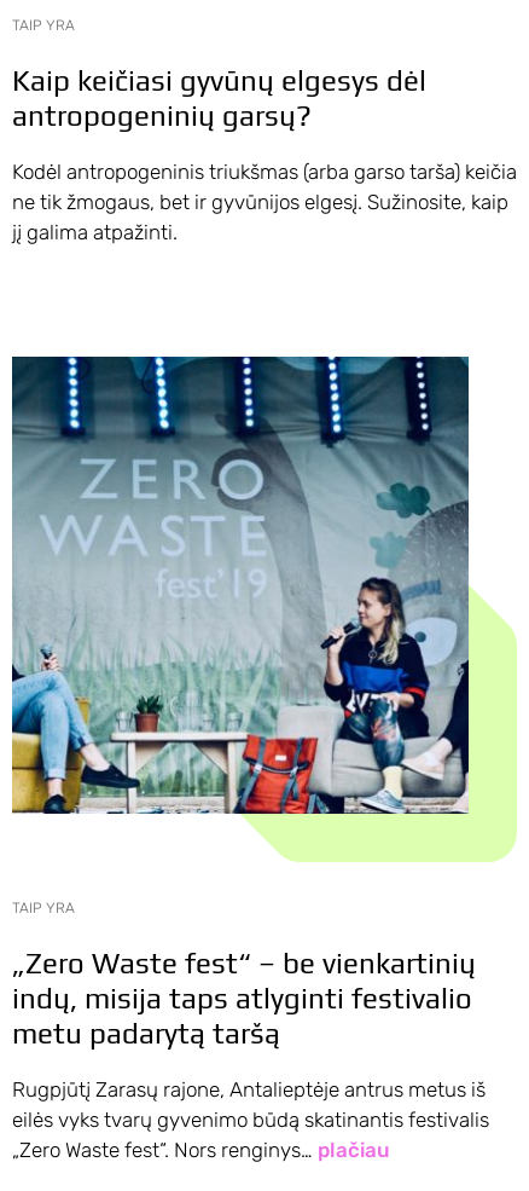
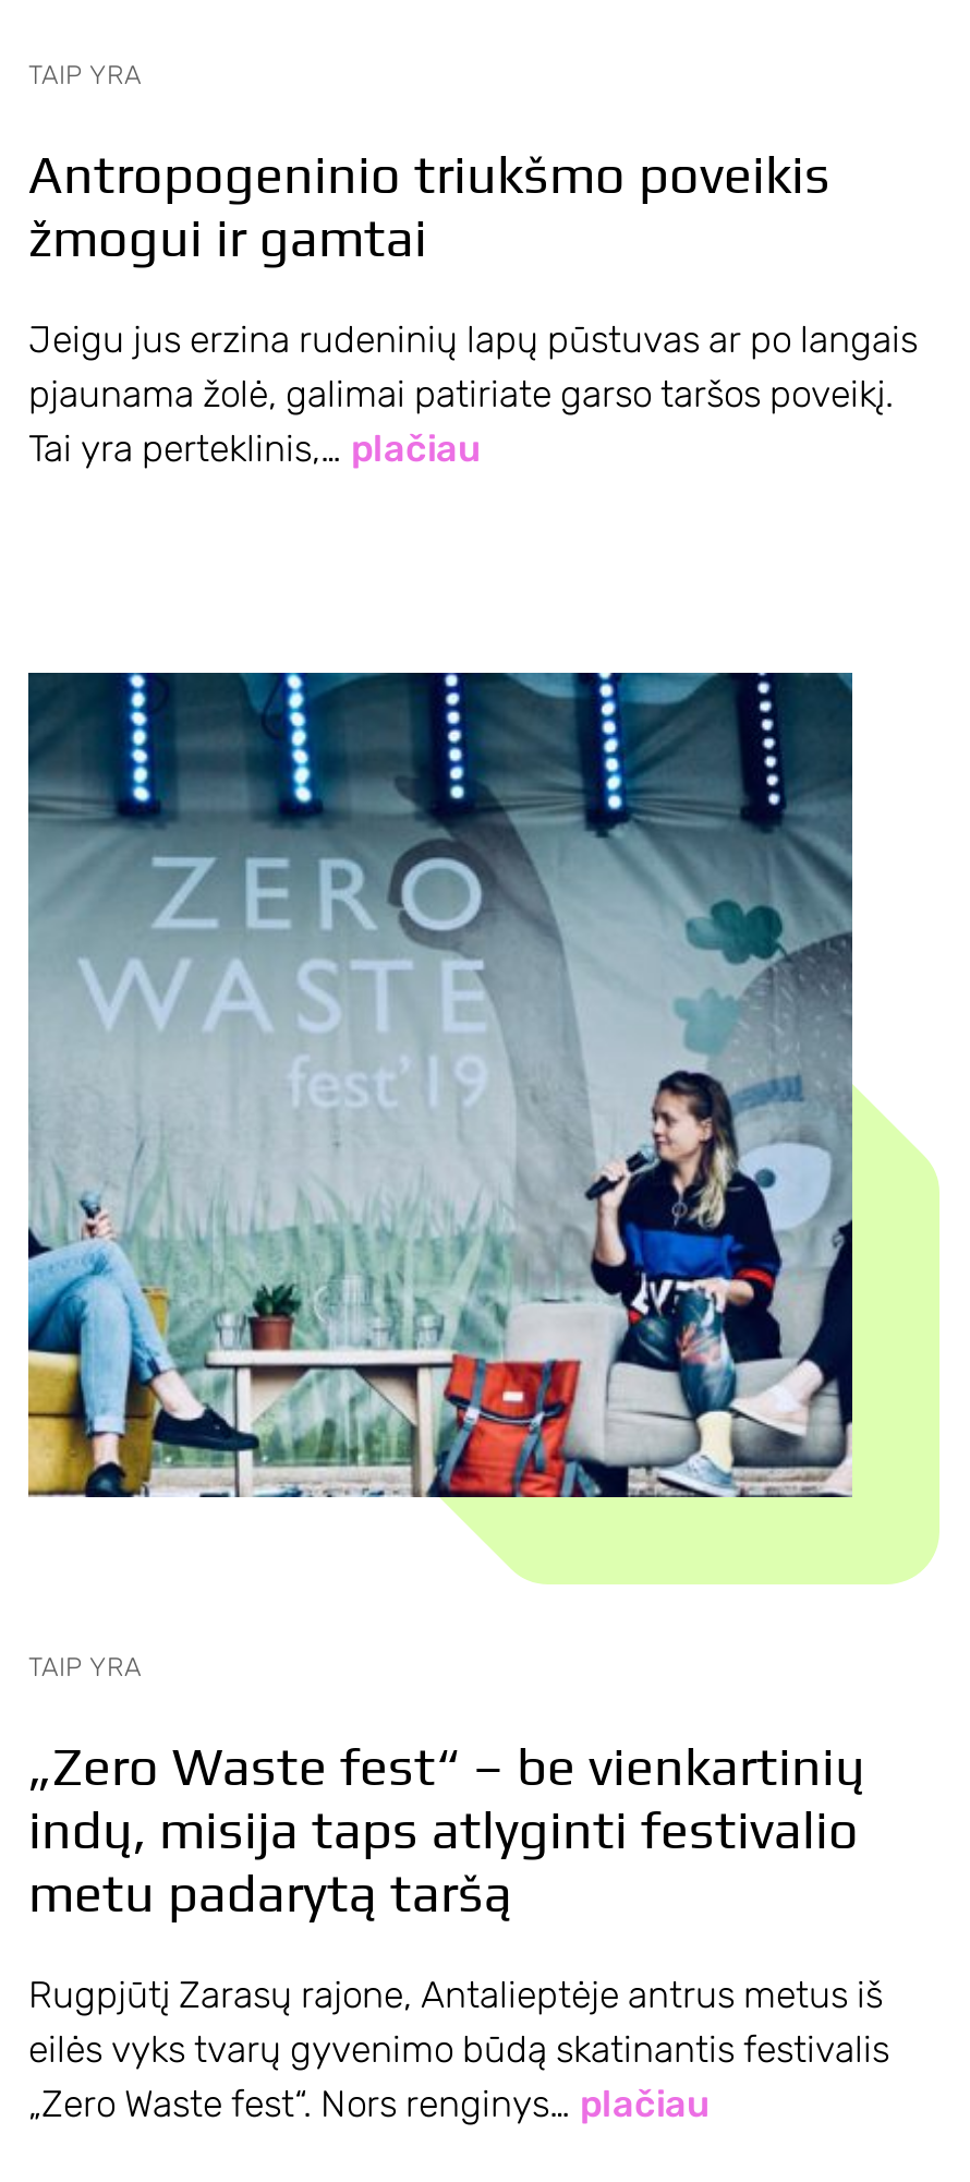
[12,64,426,132] Kaip keičiasi gyvūnų elgesys dėl | antropogeninių garsų? -> [28,145,830,267] Antropogeninio triukšmo poveikis | žmogui ir gamtai
[12,160,517,244] Kodėl antropogeninis triukšmas (arba garso tarša) keičia | ne tik žmogaus, bet ir gyvūnijos elgesį. Sužinosite, kaip | jį galima atpažinti. -> [28,317,918,470] Jeigu jus erzina rudeninių lapų pūstuvas ar po langais | pjaunama žolė, galimai patiriate garso taršos poveikį. | Tai yra perteklinis,… plačiau

